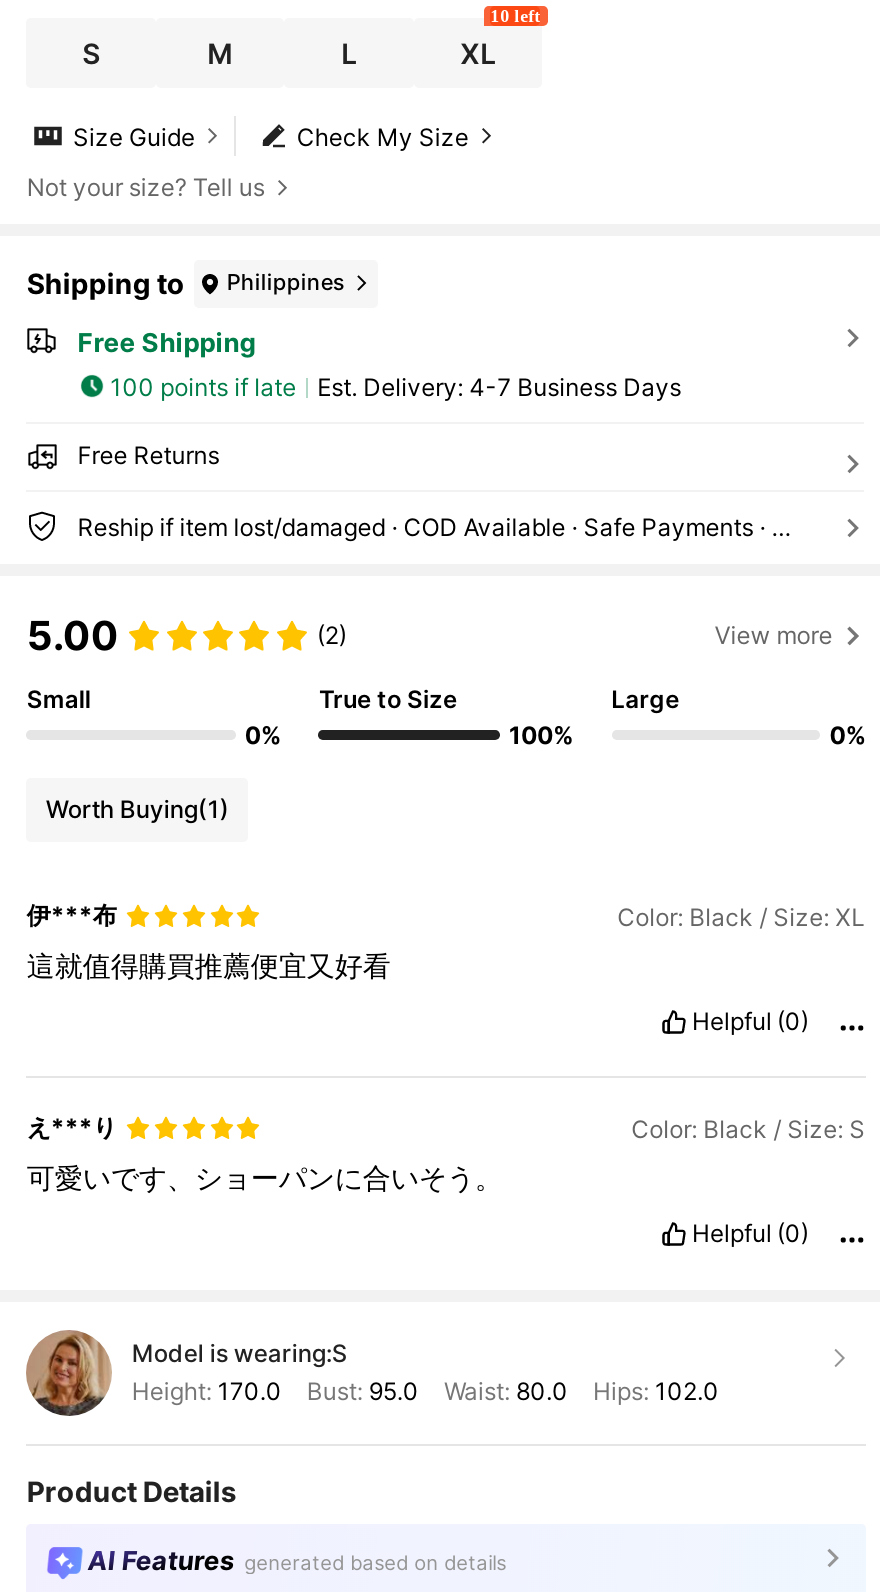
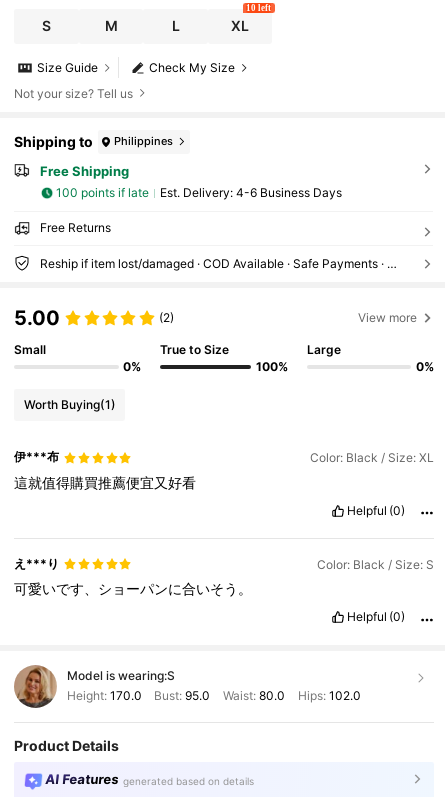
[317,371,681,401] Est. Delivery: 4-7 Business Days -> [160,185,342,200] Est. Delivery: 4-6 Business Days

